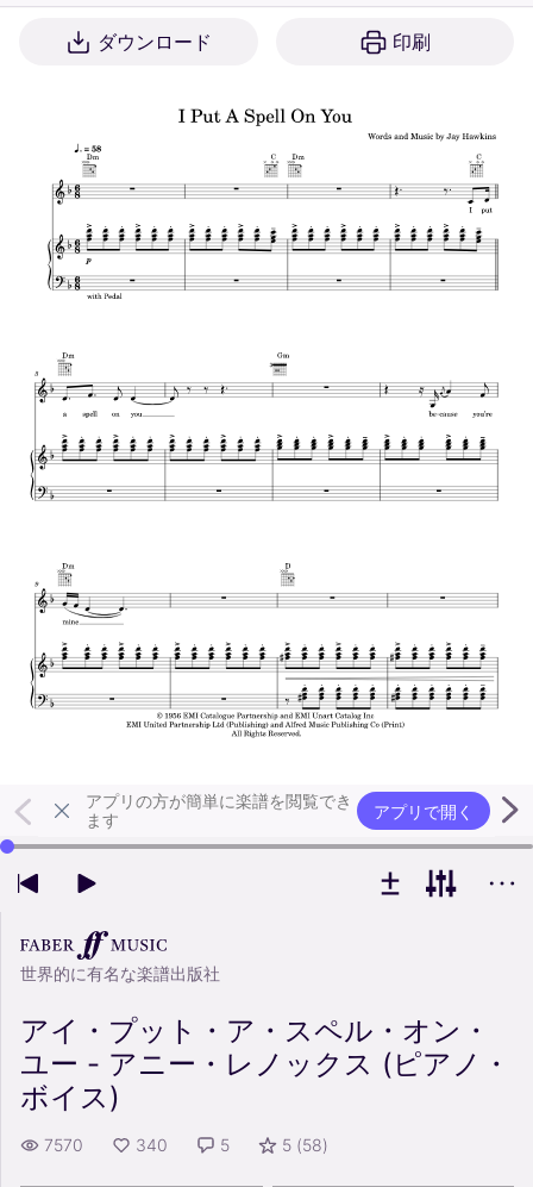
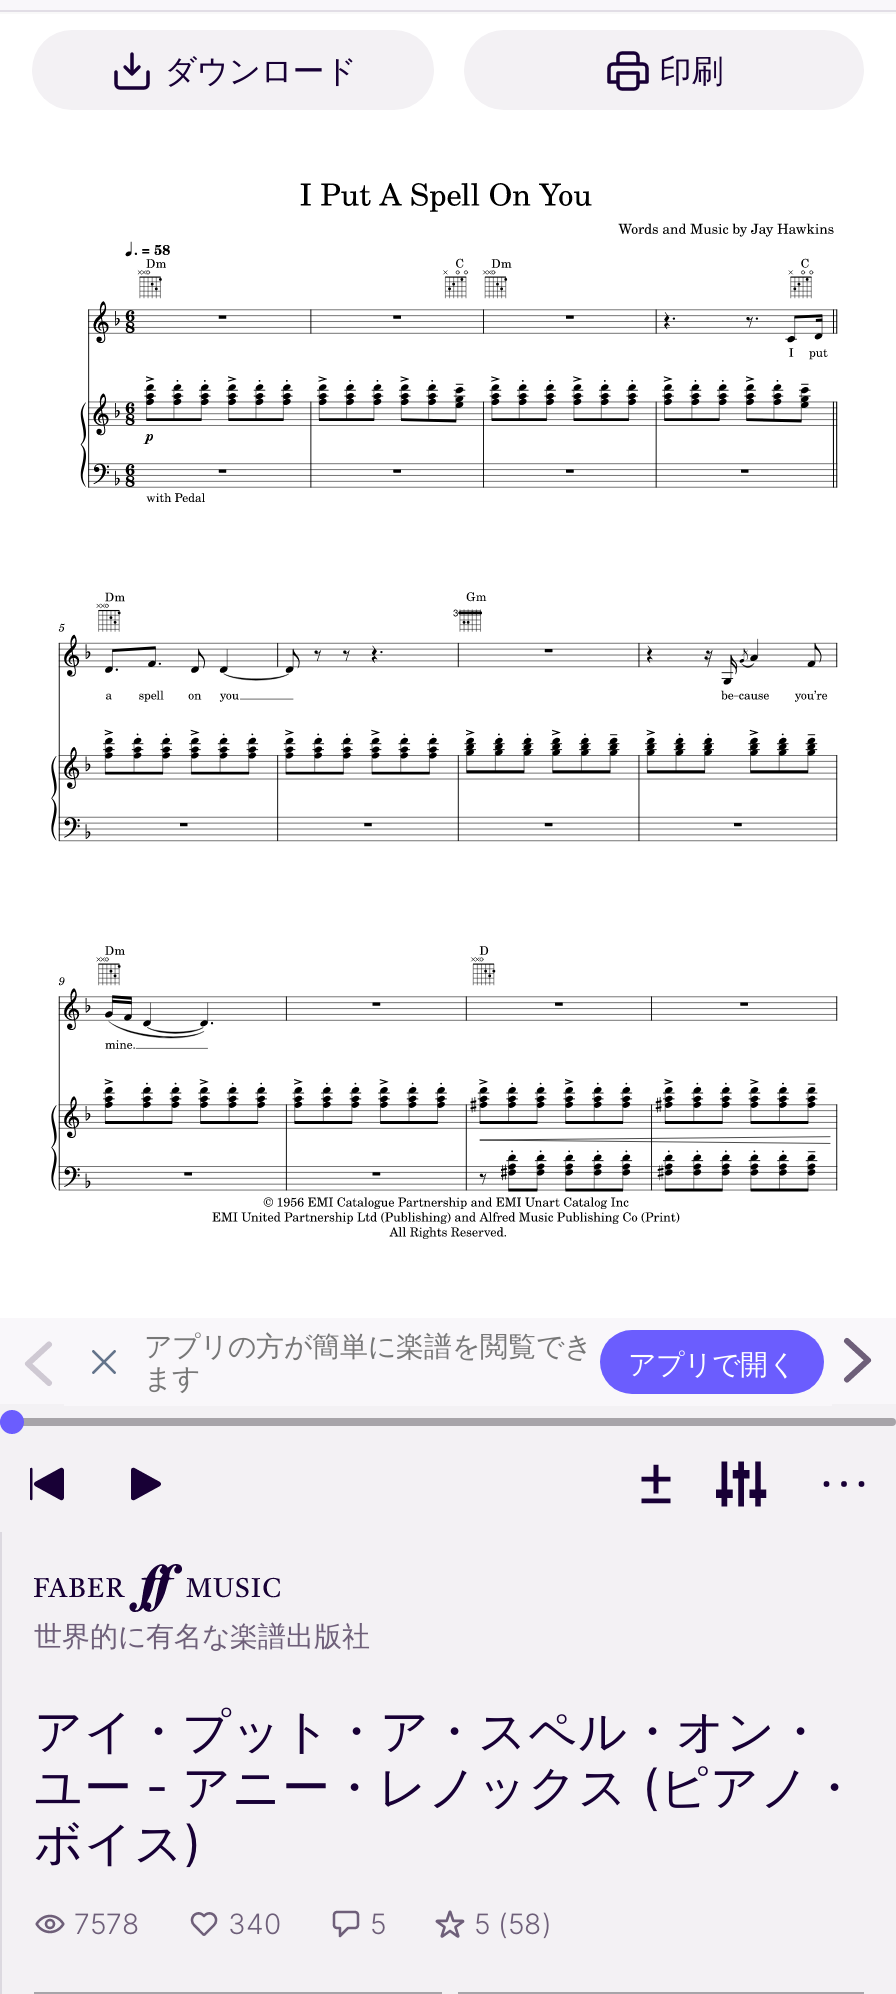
[44,1134,83,1154] 7570 -> [74,1905,140,1939] 7578

